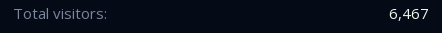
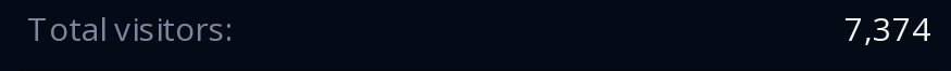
[389,3,429,23] 6,467 -> [844,6,931,49] 7,374

